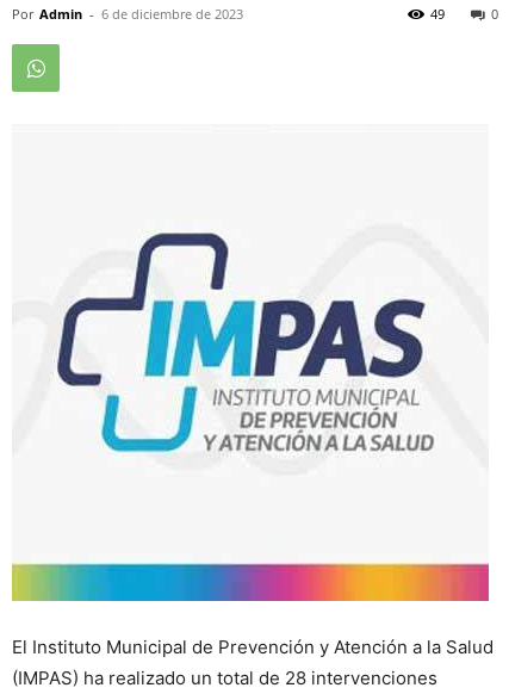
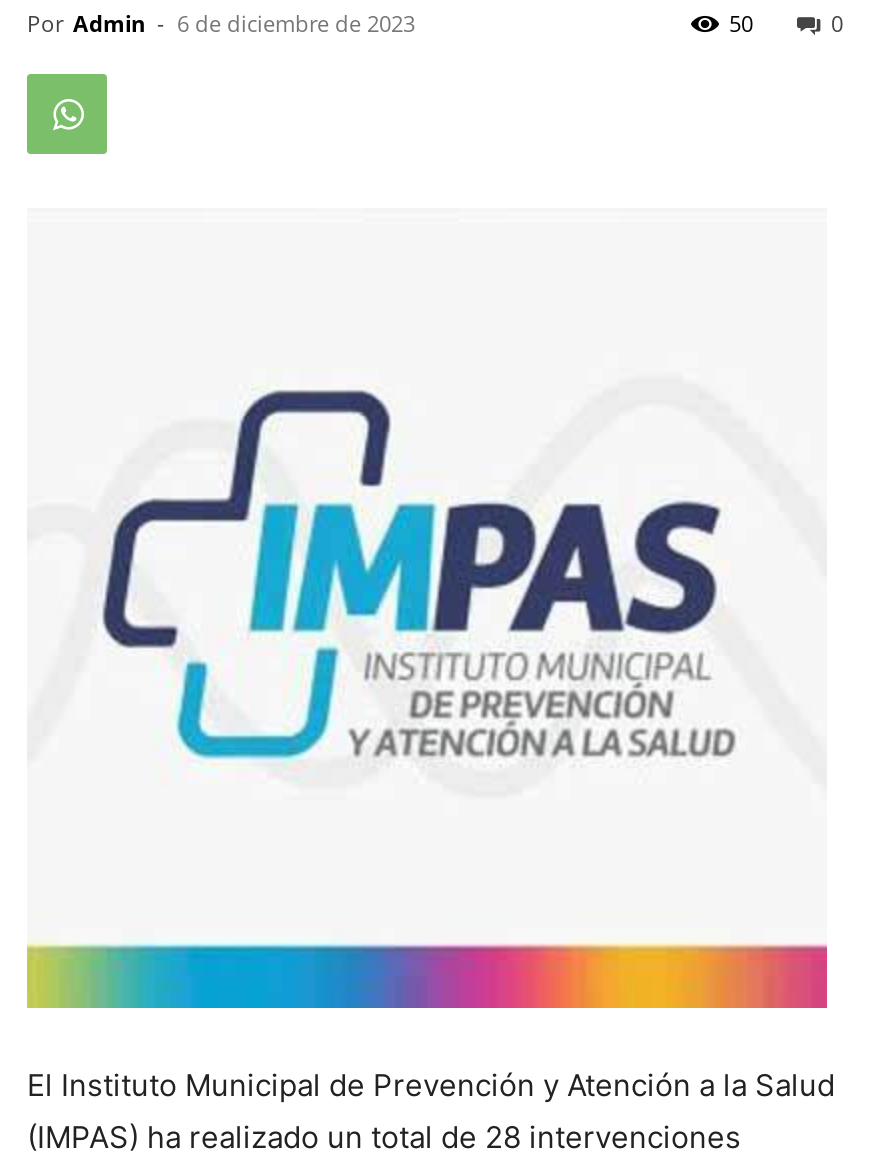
[430,5,445,23] 49 -> [729,8,753,38] 50

